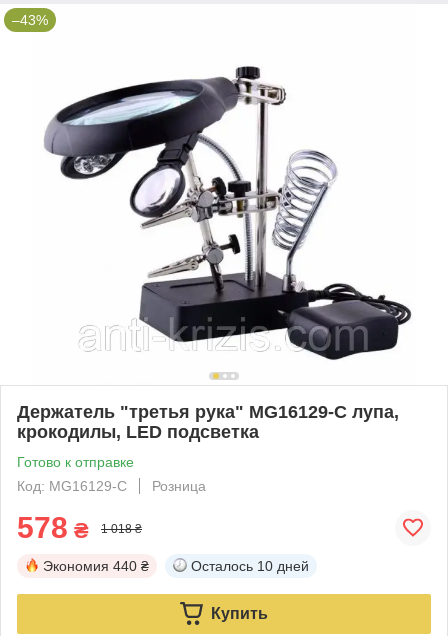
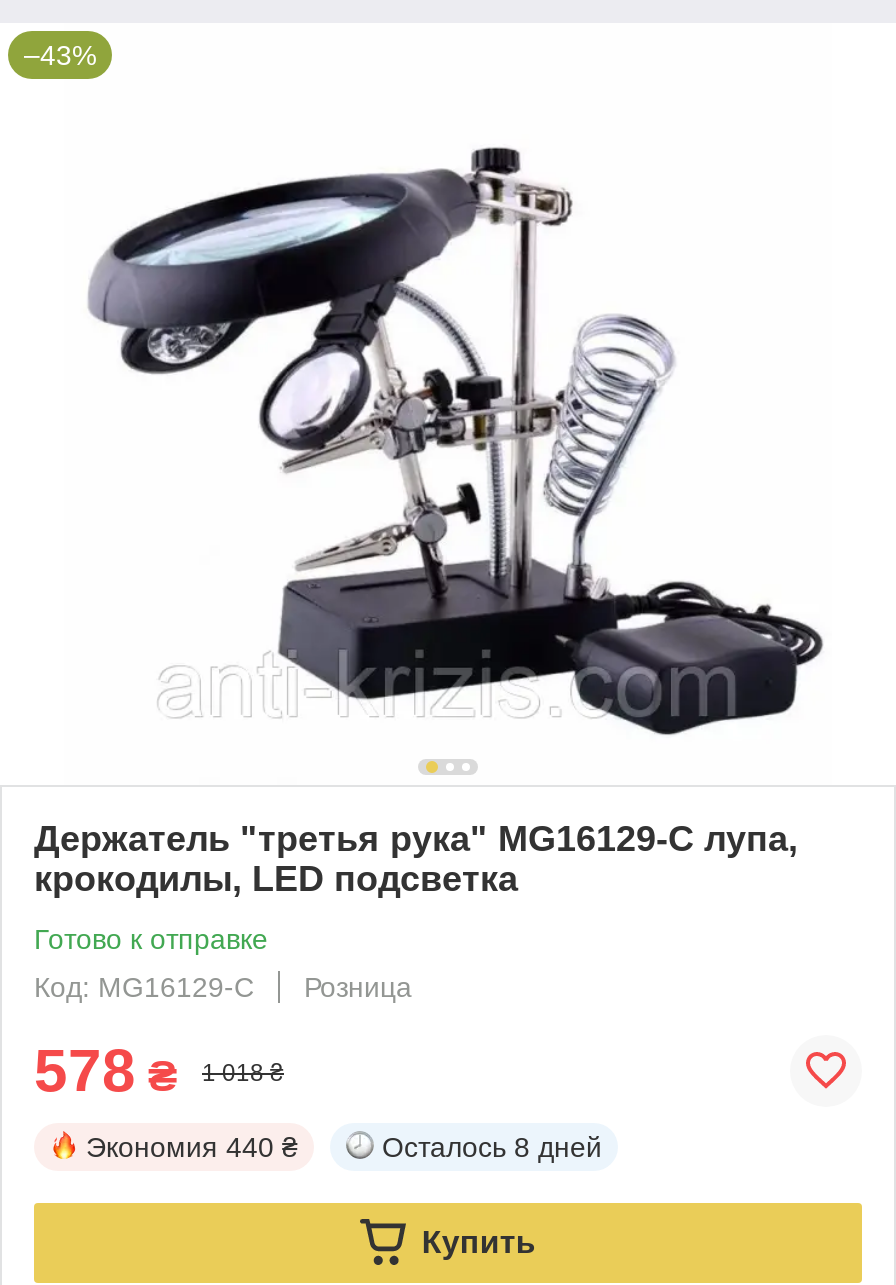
[191,558,309,574] Осталось 10 дней -> [382,1131,602,1163] Осталось 8 дней

